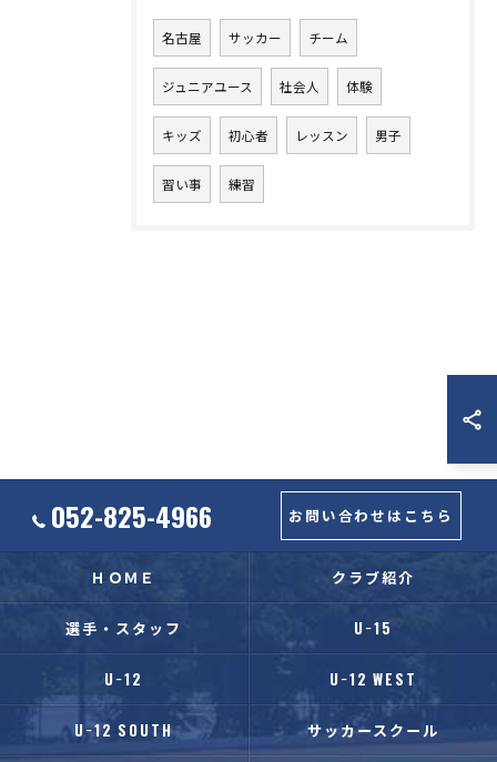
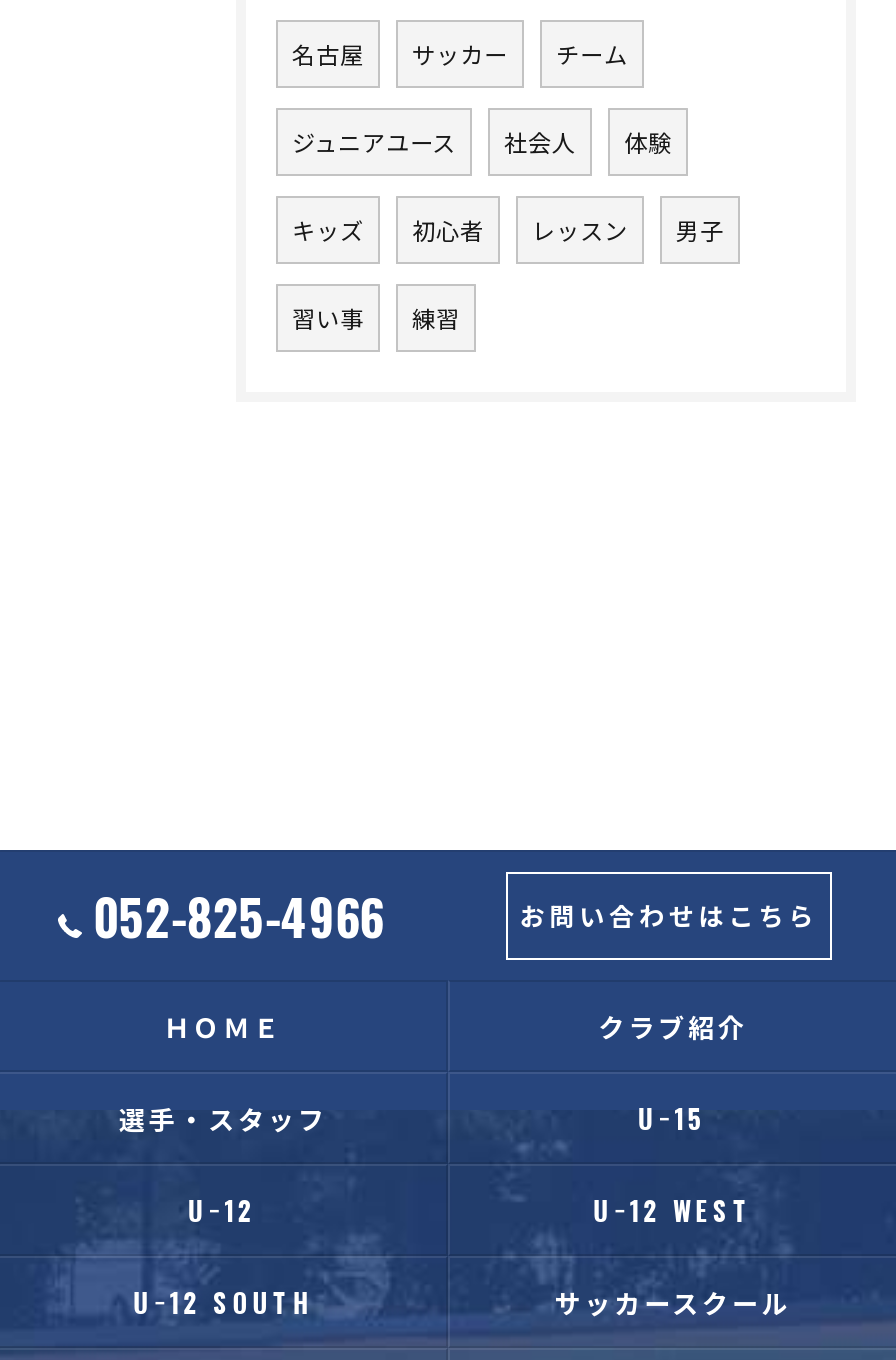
[446,374,494,466] [image] -> none

